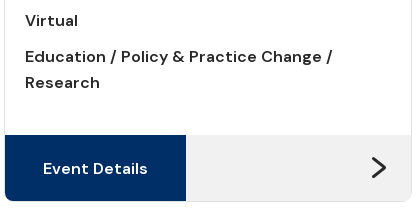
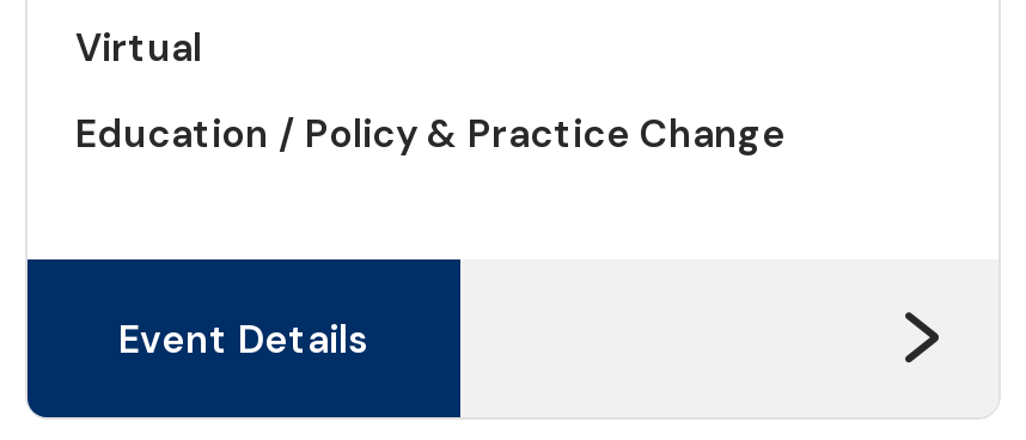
[25,48,333,90] Education / Policy & Practice Change / | Research -> [75,114,786,152] Education / Policy & Practice Change

